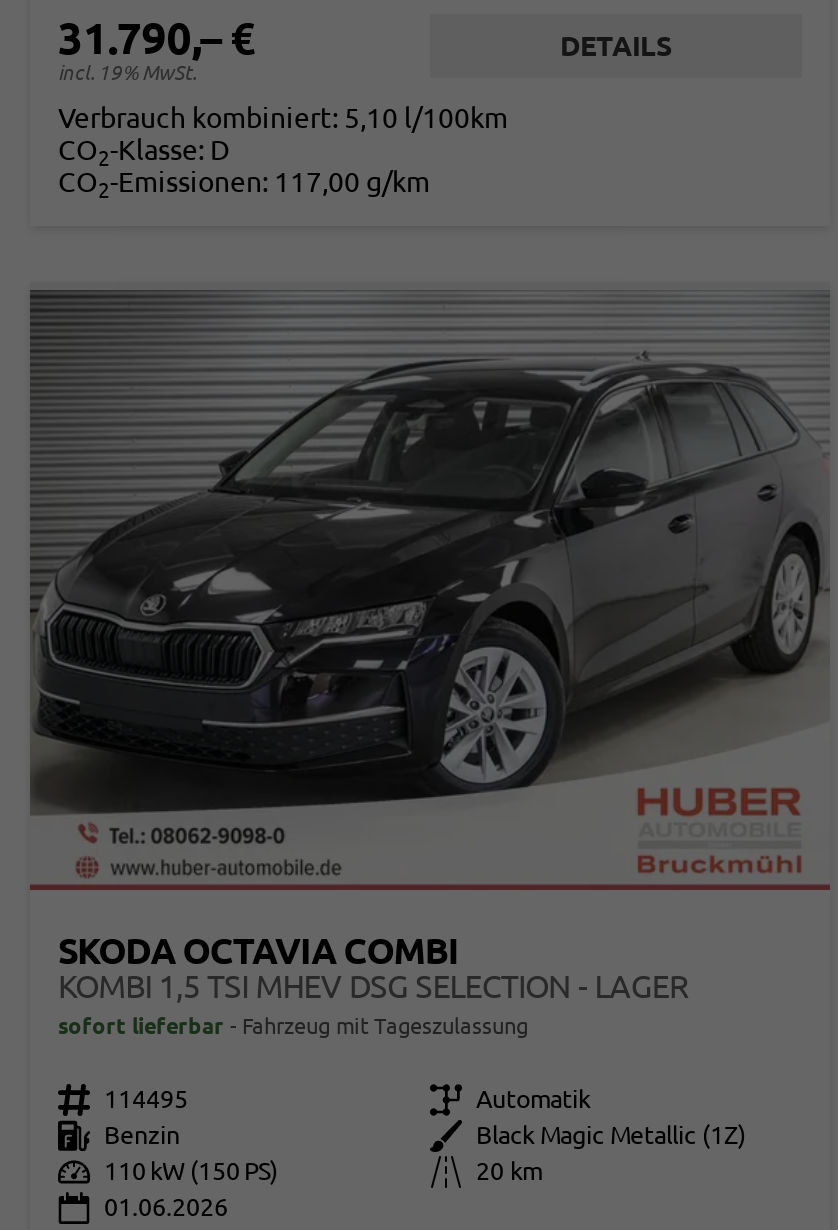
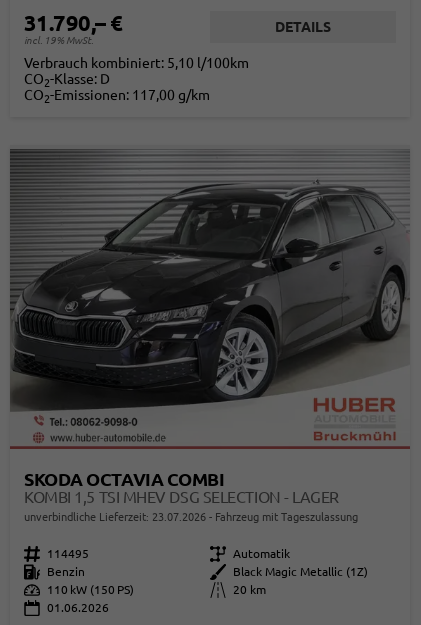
[58,1015,528,1039] sofort lieferbar Fahrzeug mit Tageszulassung -> [24,511,358,523] unverbindliche Lieferzeit: 23.07.2026 Fahrzeug mit Tageszulassung

